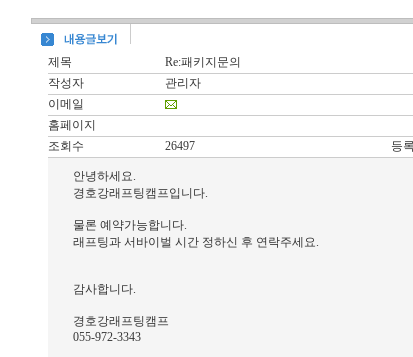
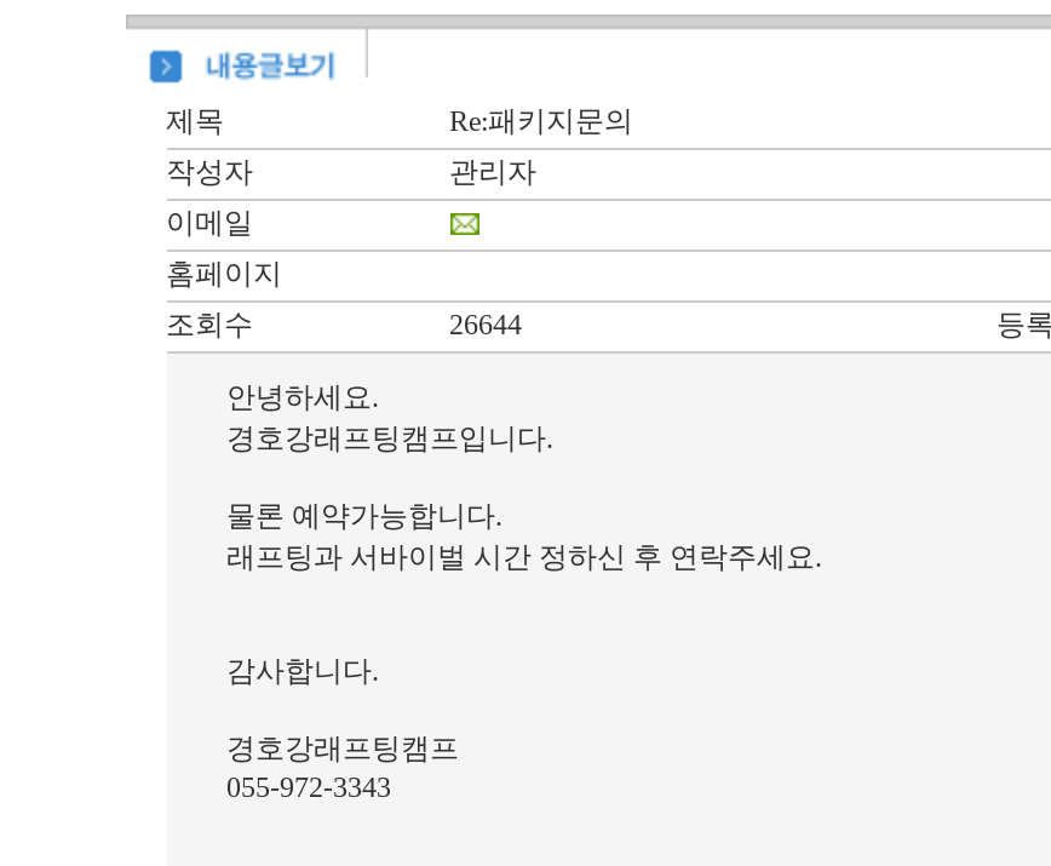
[164,139,194,153] 26497 -> [449,308,522,342] 26644

